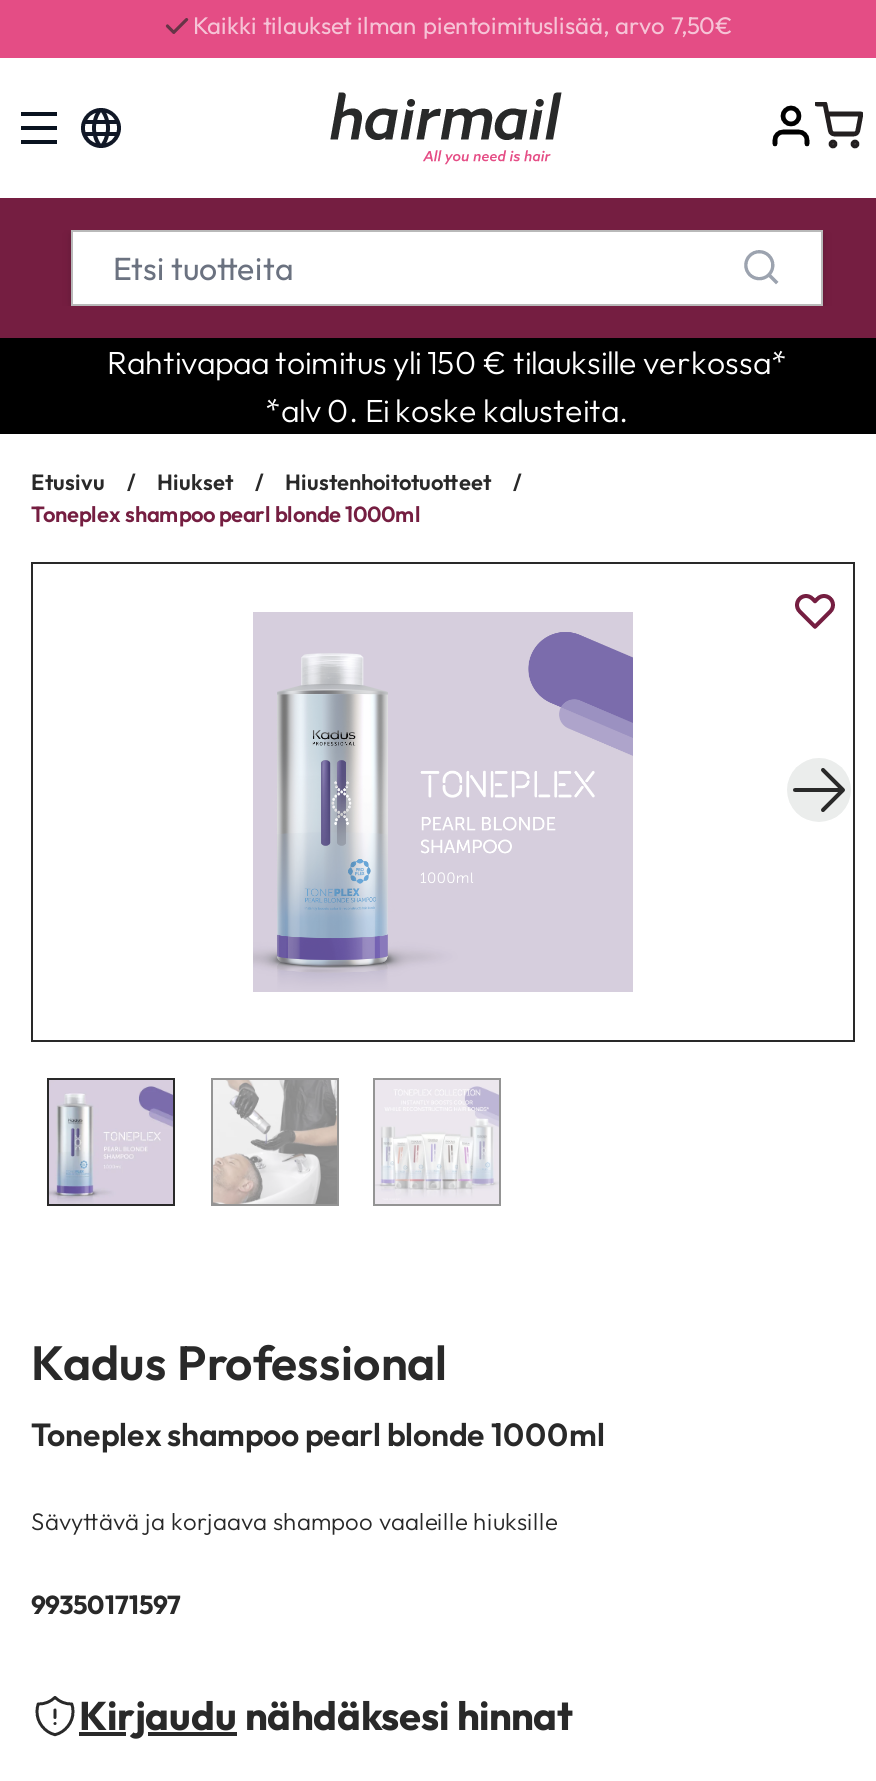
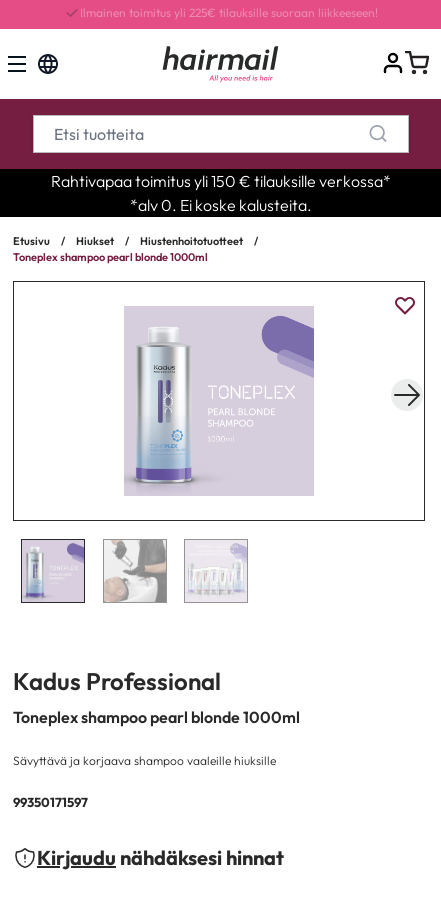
[193,10,733,40] Kaikki tilaukset ilman pientoimituslisää, arvo 7,50€ -> none

